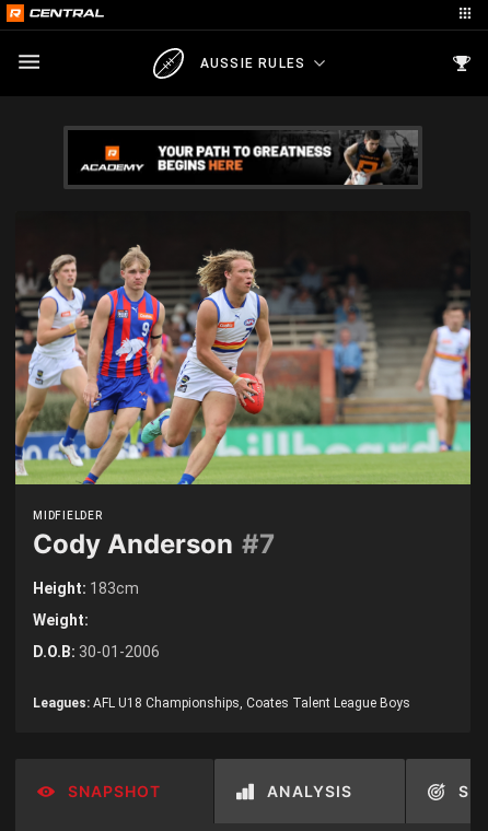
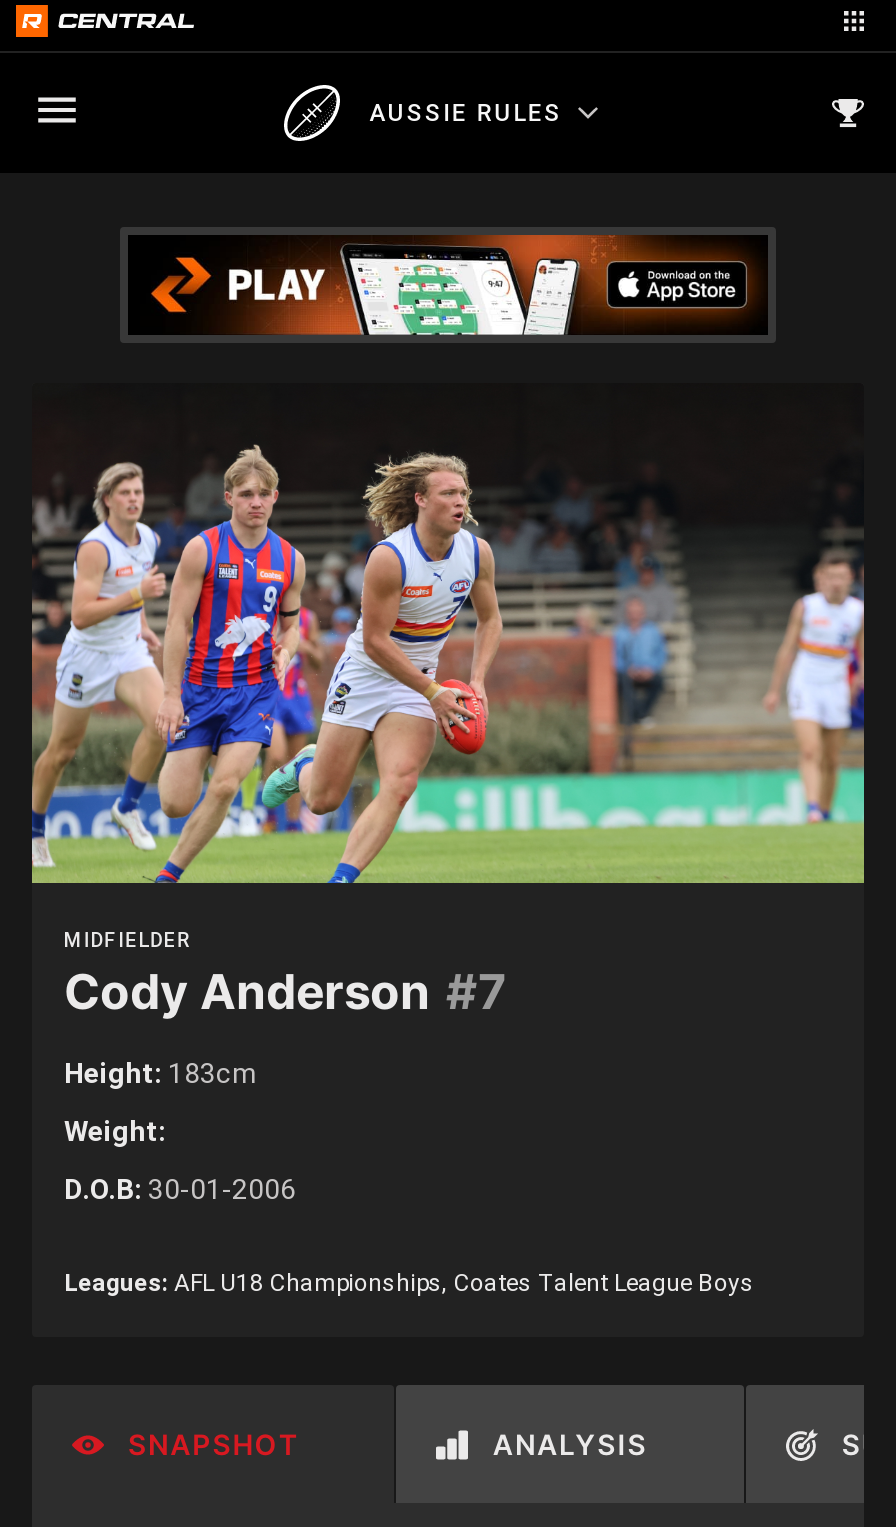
[80,130,418,186] [image] -> [150,233,768,337] [image]

